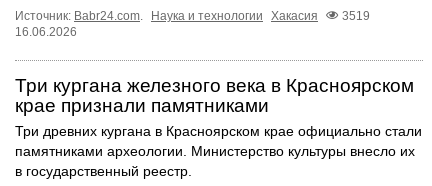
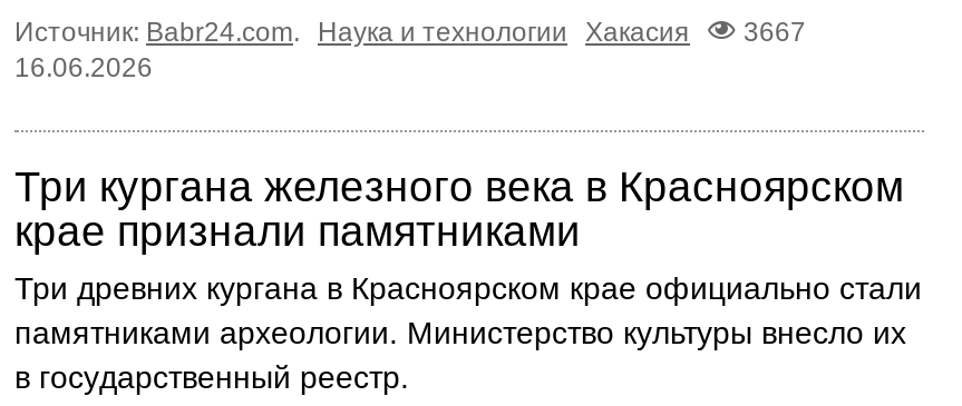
[15,9,370,23] Источник: Babr24.com. Наука и технологии Хакасия 3519 -> [14,16,806,47] Источник: Babr24.com. Наука и технологии Хакасия 3667

